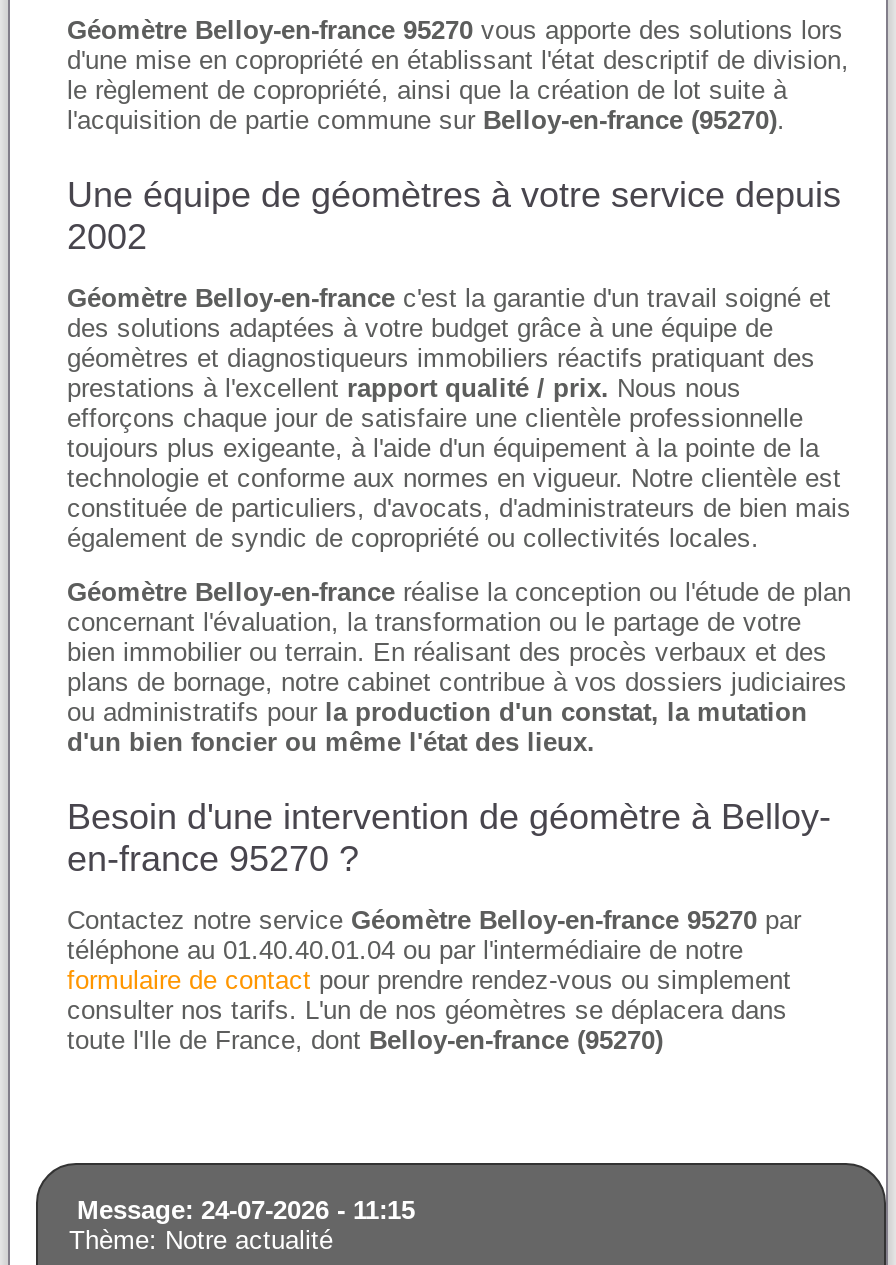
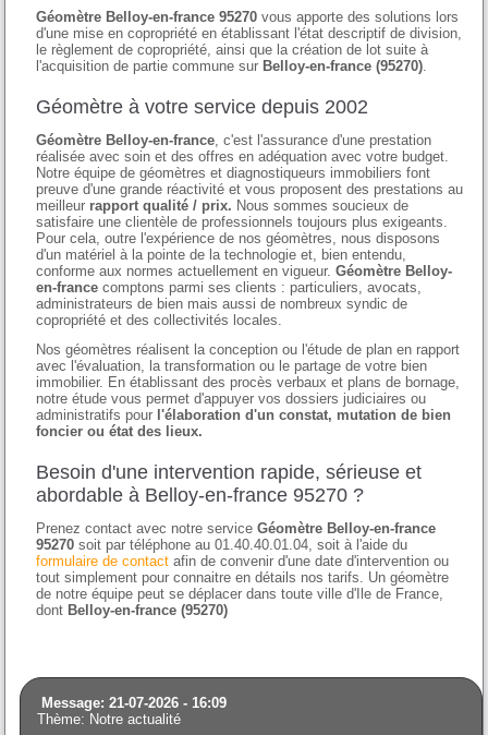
[67,174,841,256] Une équipe de géomètres à votre service depuis | 2002 -> [36,96,369,117] Géomètre à votre service depuis 2002
[67,282,851,552] Géomètre Belloy-en-france c'est la garantie d'un travail soigné et | des solutions adaptées à votre budget grâce à une équipe de | géomètres et diagnostiqueurs immobiliers réactifs pratiquant des | prestations à l'excellentrapport qualité / prix. Nous nous | efforçons chaque jour de satisfaire une clientèle professionnelle | toujours plus exigeante, à l'aide d'un équipement à la pointe de la | technologie et conforme aux normes en vigueur. Notre clientèle est | constituée de particuliers, d'avocats, d'administrateurs de bien mais | également de syndic de copropriété ou collectivités locales. -> [36,132,463,328] Géomètre Belloy-en-france, c'est l'assurance d'une prestation | réalisée avec soin et des offres en adéquation avec votre budget. | Notre équipe de géomètres et diagnostiqueurs immobiliers font | preuve d'une grande réactivité et vous proposent des prestations au | meilleur rapport qualité / prix. Nous sommes soucieux de | satisfaire une clientèle de professionnels toujours plus exigeants. | Pour cela, outre l'expérience de nos géomètres, nous disposons | d'un matériel à la pointe de la technologie et, bien entendu, | conforme aux normes actuellement en vigueur. Géomètre Belloy- | en-france comptons parmi ses clients : particuliers, avocats, | administrateurs de bien mais aussi de nombreux syndic de | copropriété et des collectivités locales.
[67,576,851,756] Géomètre Belloy-en-france réalise la conception ou l'étude de plan | concernant l'évaluation, la transformation ou le partage de votre | bien immobilier ou terrain. En réalisant des procès verbaux et des | plans de bornage, notre cabinet contribue à vos dossiers judiciaires | ou administratifs pour la production d'un constat, la mutation | d'un bien foncier ou même l'état des lieux. -> [36,341,460,439] Nos géomètres réalisent la conception ou l'étude de plan en rapport | avec l'évaluation, la transformation ou le partage de votre bien | immobilier. En établissant des procès verbaux et plans de bornage, | notre étude vous permet d'appuyer vos dossiers judiciaires ou | administratifs pour l'élaboration d'un constat, mutation de bien | foncier ou état des lieux.
[67,796,831,878] Besoin d'une intervention de géomètre à Belloy- | en-france 95270 ? -> [36,461,422,506] Besoin d'une intervention rapide, sérieuse et | abordable à Belloy-en-france 95270 ?
[67,904,801,1054] Contactez notre service Géomètre Belloy-en-france 95270 par | téléphone au 01.40.40.01.04 ou par l'intermédiaire de notre | formulaire de contact pour prendre rendez-vous ou simplement | consulter nos tarifs. L'un de nos géomètres se déplacera dans | toute l'Ile de France, dont Belloy-en-france (95270) -> [36,520,449,618] Prenez contact avec notre service Géomètre Belloy-en-france | 95270 soit par téléphone au 01.40.40.01.04, soit à l'aide du | formulaire de contact afin de convenir d'une date d'intervention ou | tout simplement pour connaitre en détails nos tarifs. Un géomètre | de notre équipe peut se déplacer dans toute ville d'Ile de France, | dont Belloy-en-france (95270)
[77,1194,415,1224] Message: 24-07-2026 - 11:15 -> [42,694,227,711] Message: 21-07-2026 - 16:09

